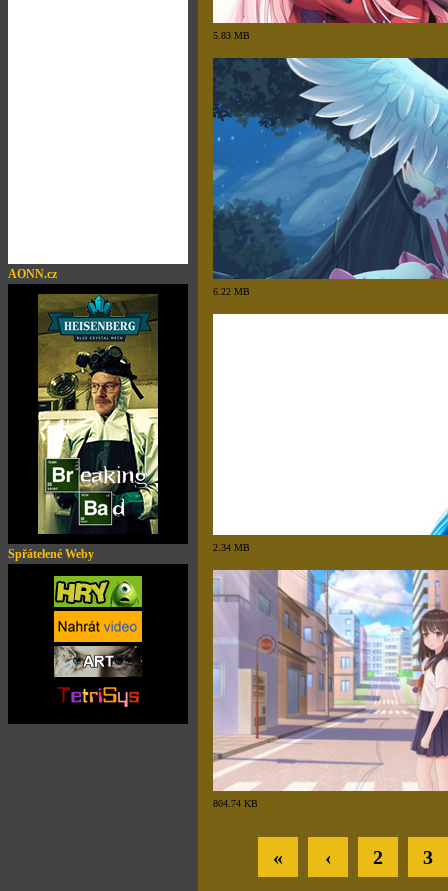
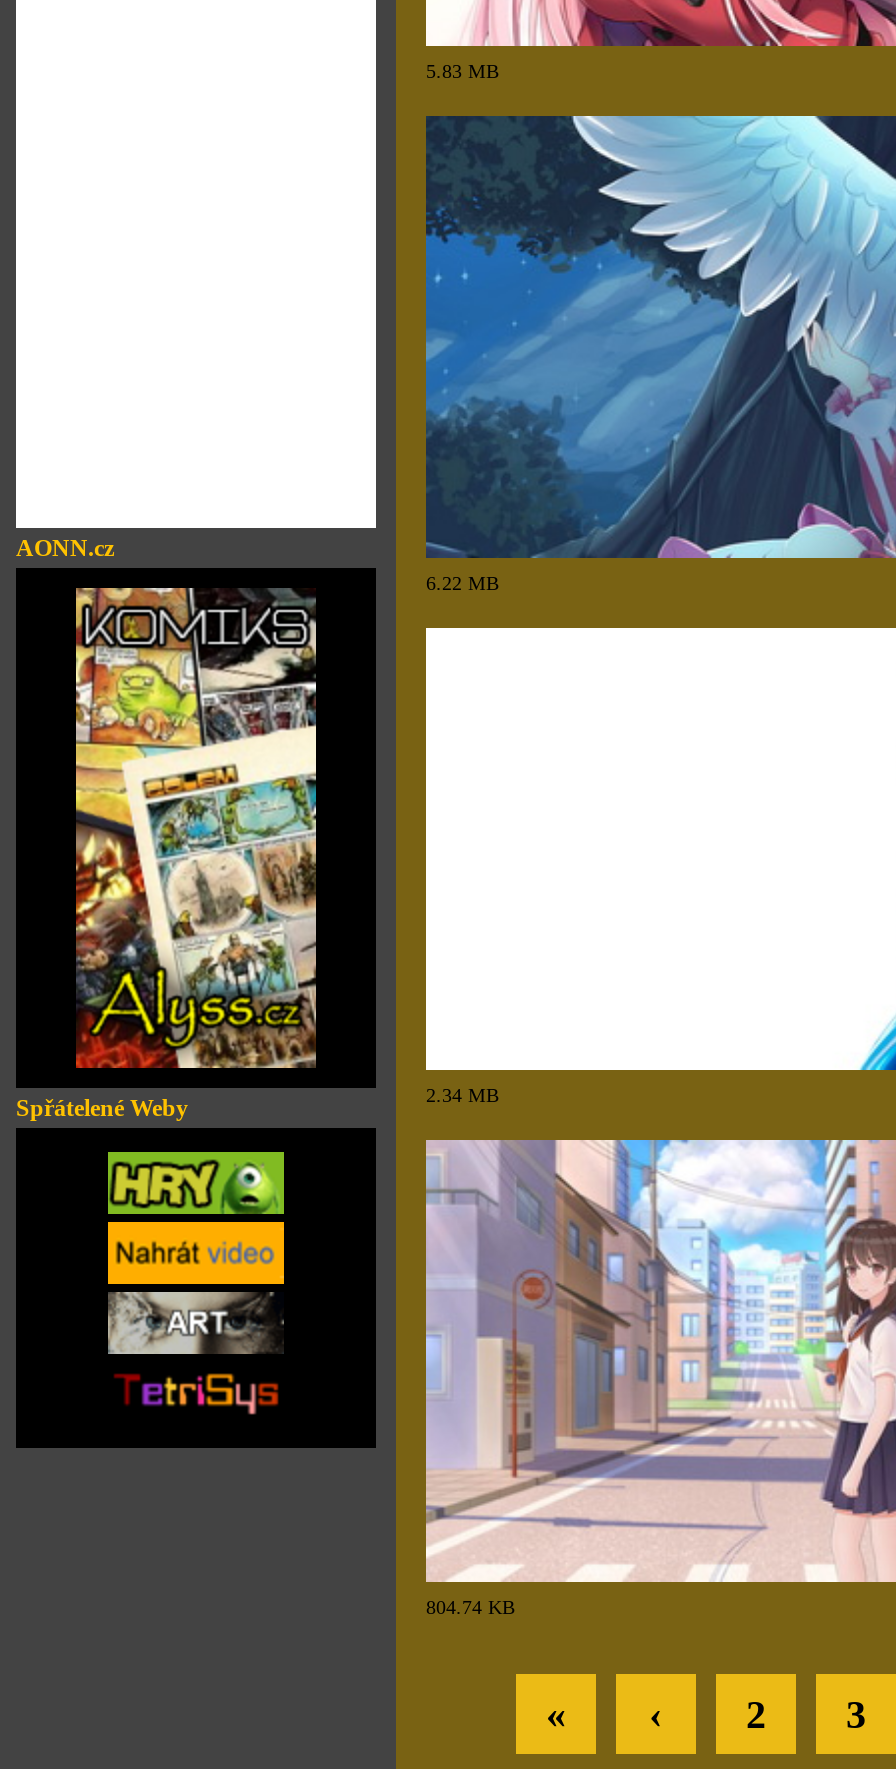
[37,294,159,535] [image] -> [74,586,318,1070] [image]

